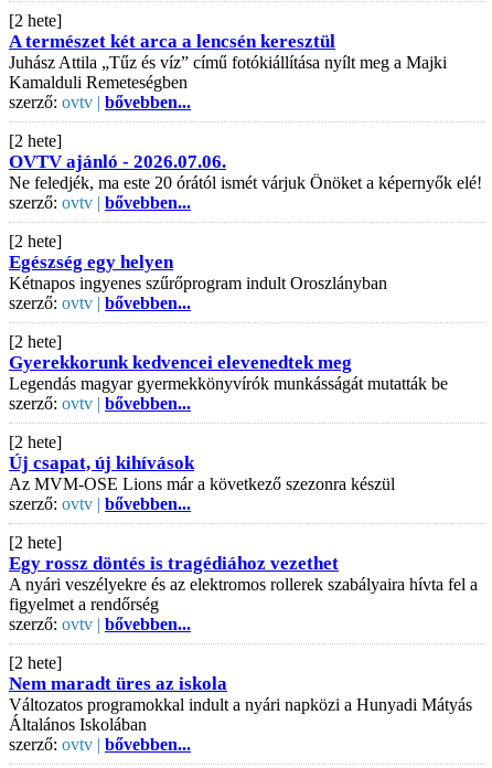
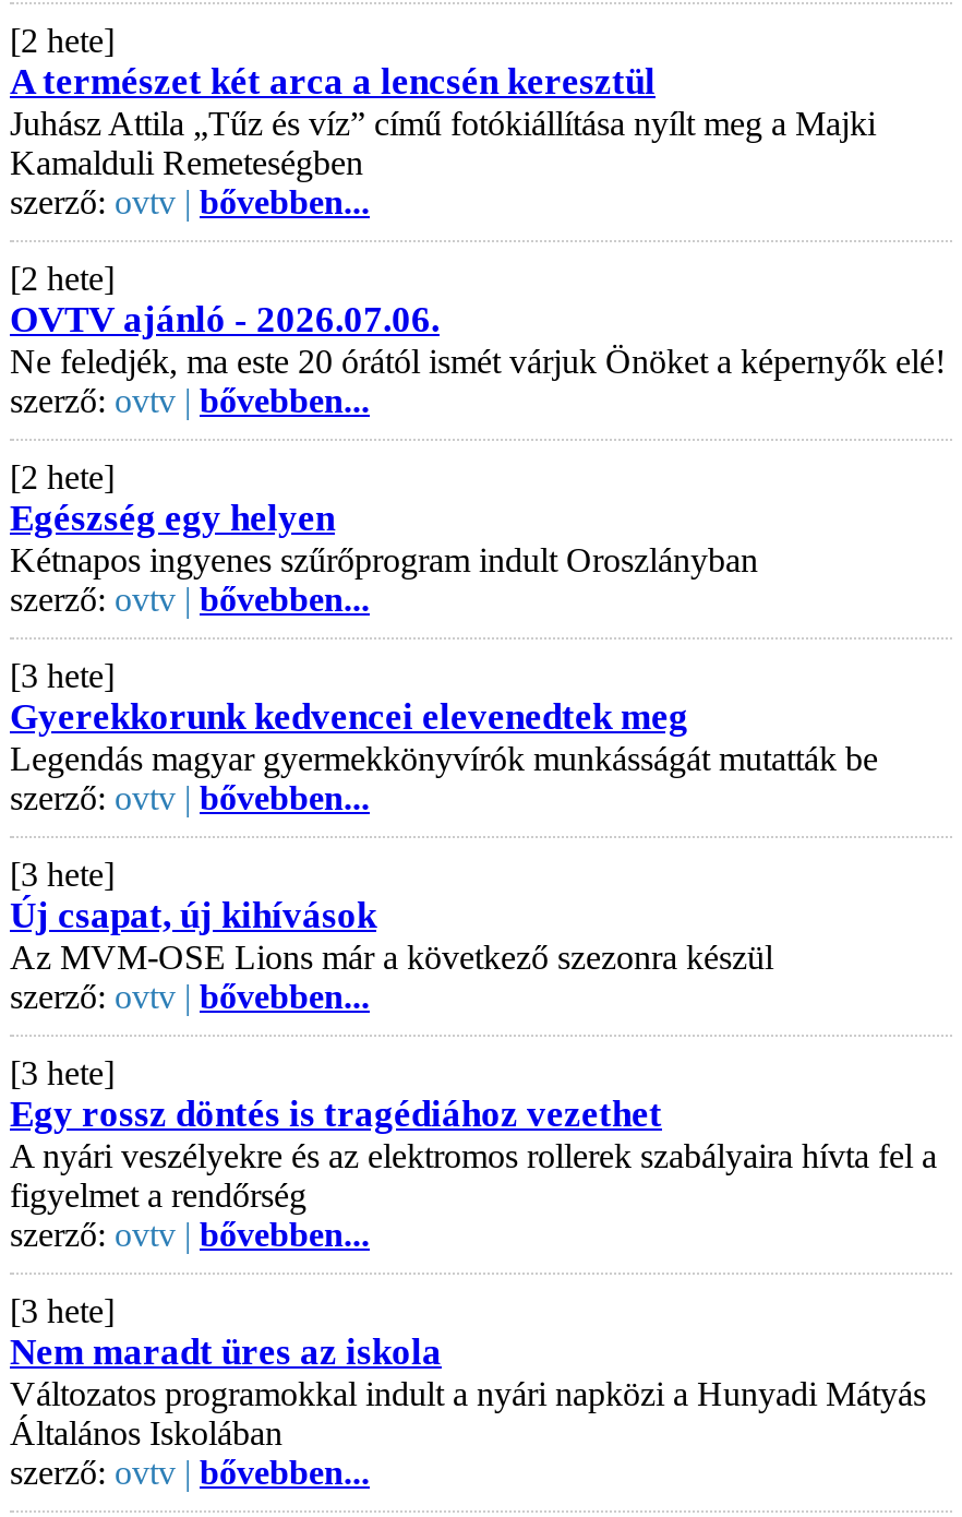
[9,332,62,351] [2 hete] -> [10,656,115,693] [3 hete]
[9,432,62,451] [2 hete] -> [10,855,115,892] [3 hete]
[9,533,62,551] [2 hete] -> [10,1054,115,1091] [3 hete]
[9,653,62,672] [2 hete] -> [10,1292,115,1329] [3 hete]

